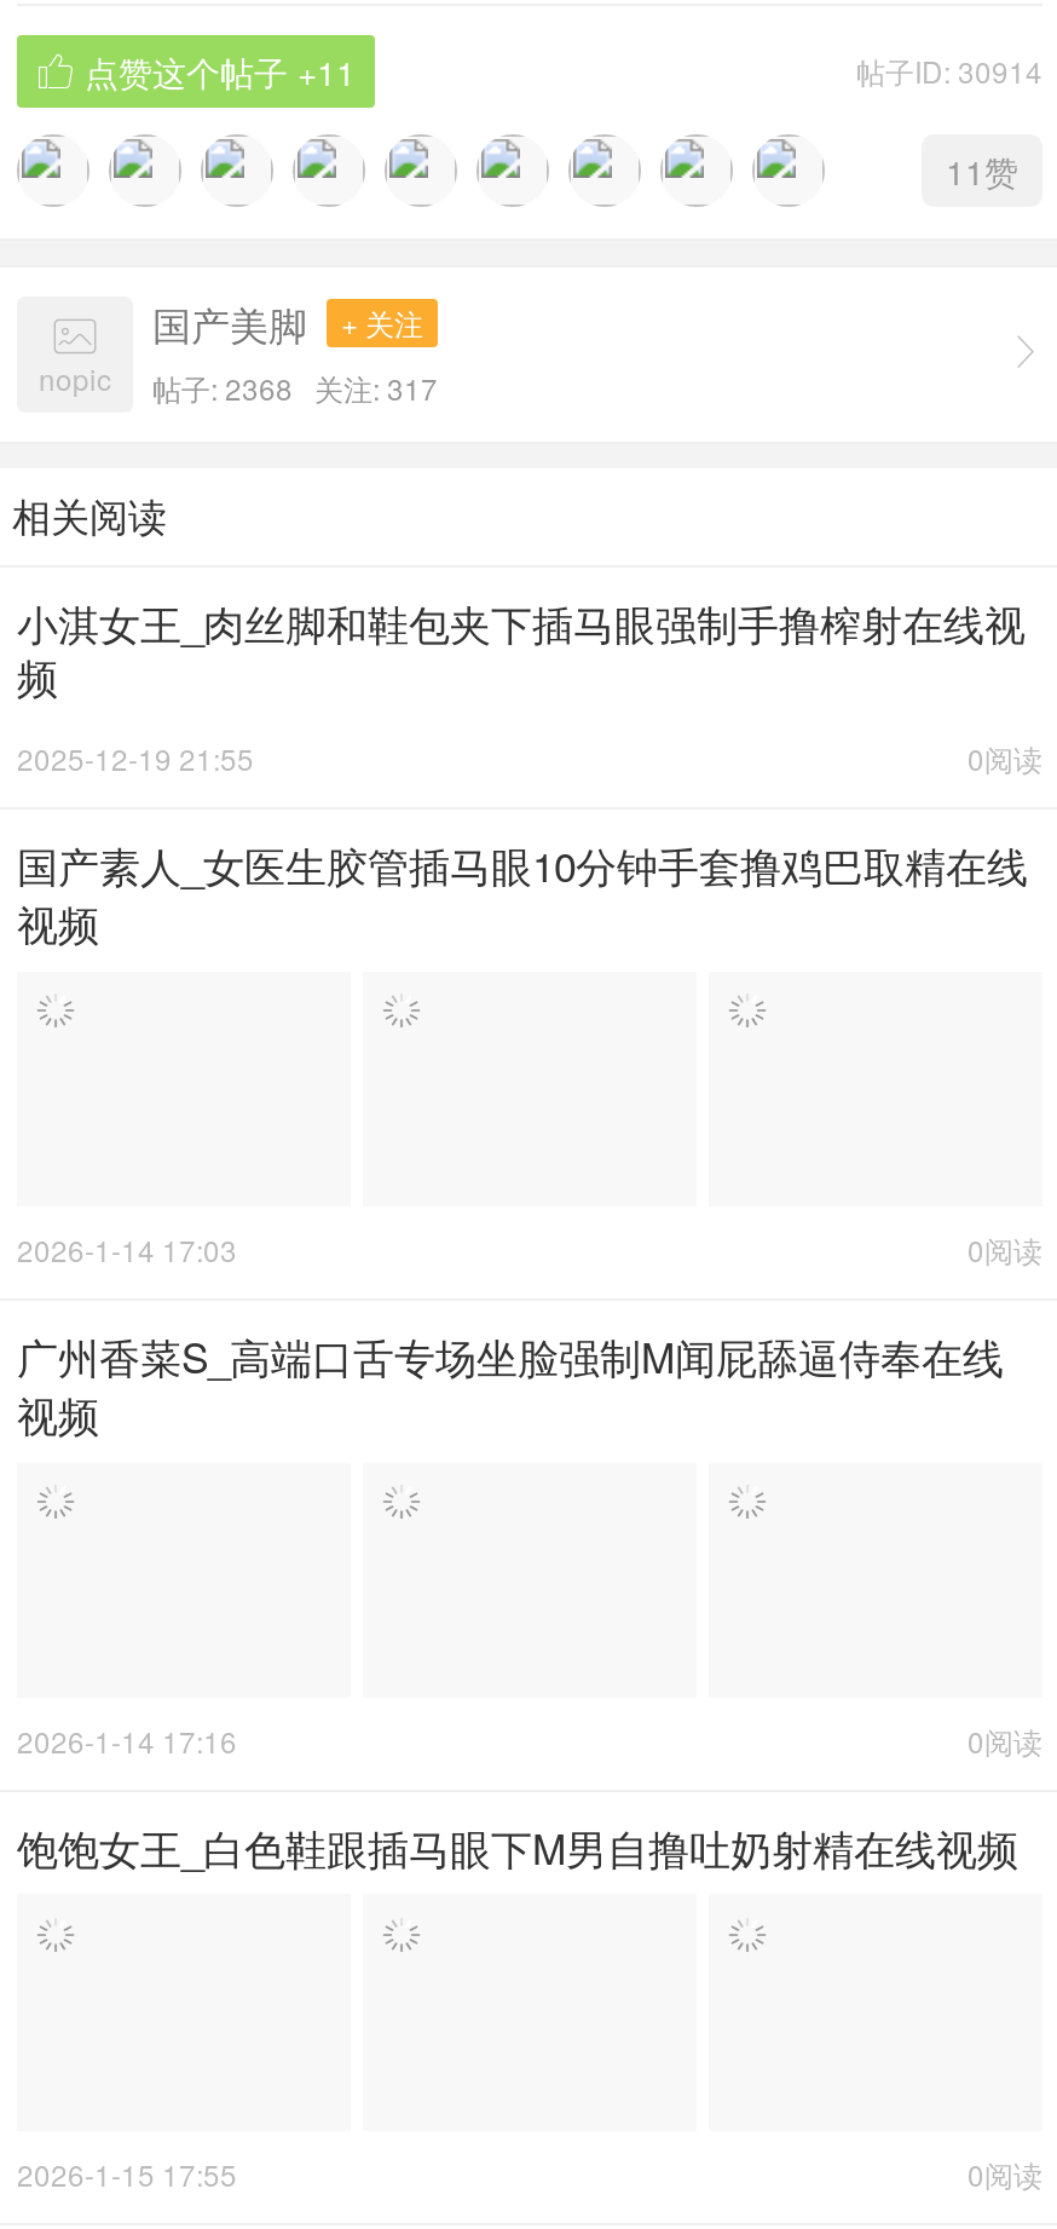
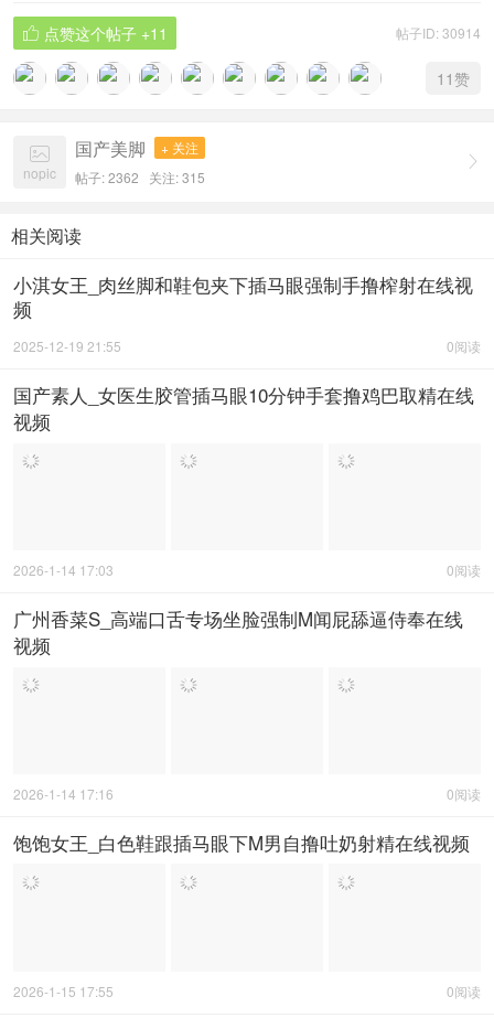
[39,358,438,409] nopic 帖子: 2368关注: 317 -> [23,164,205,187] nopic 帖子: 2362关注: 315

